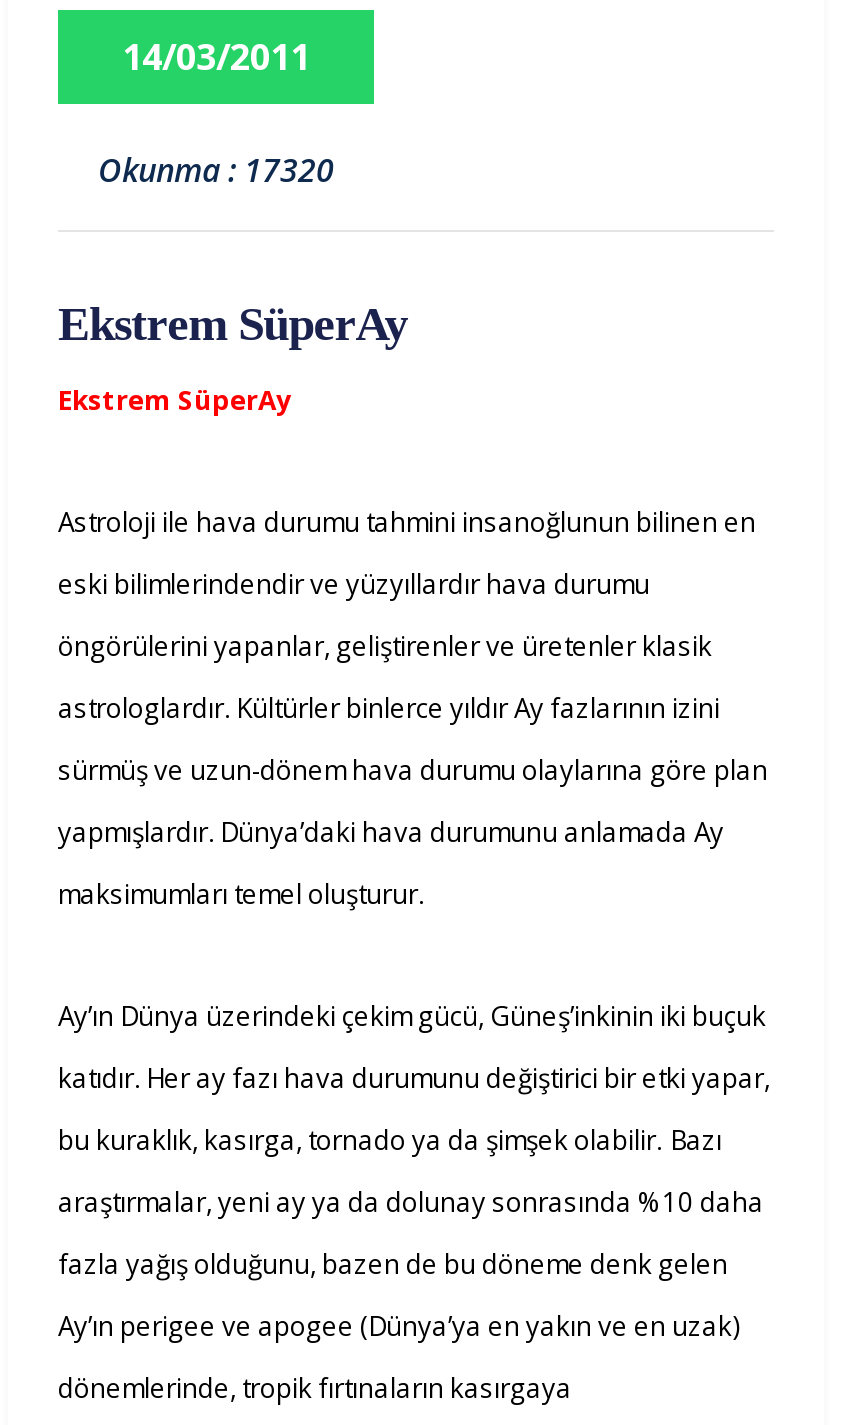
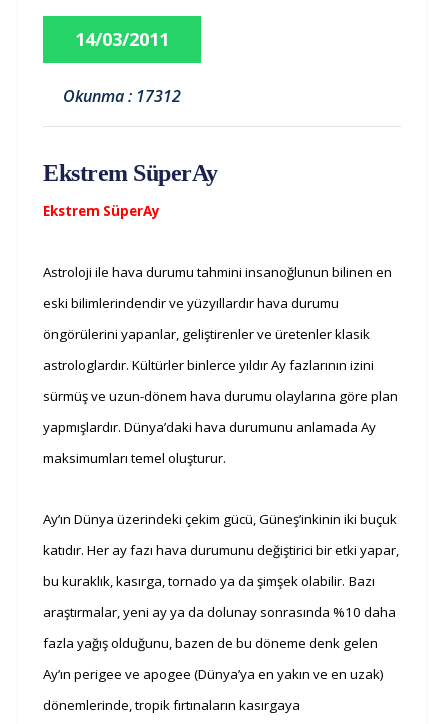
[98,148,334,192] Okunma : 17320 -> [63,85,181,107] Okunma : 17312

